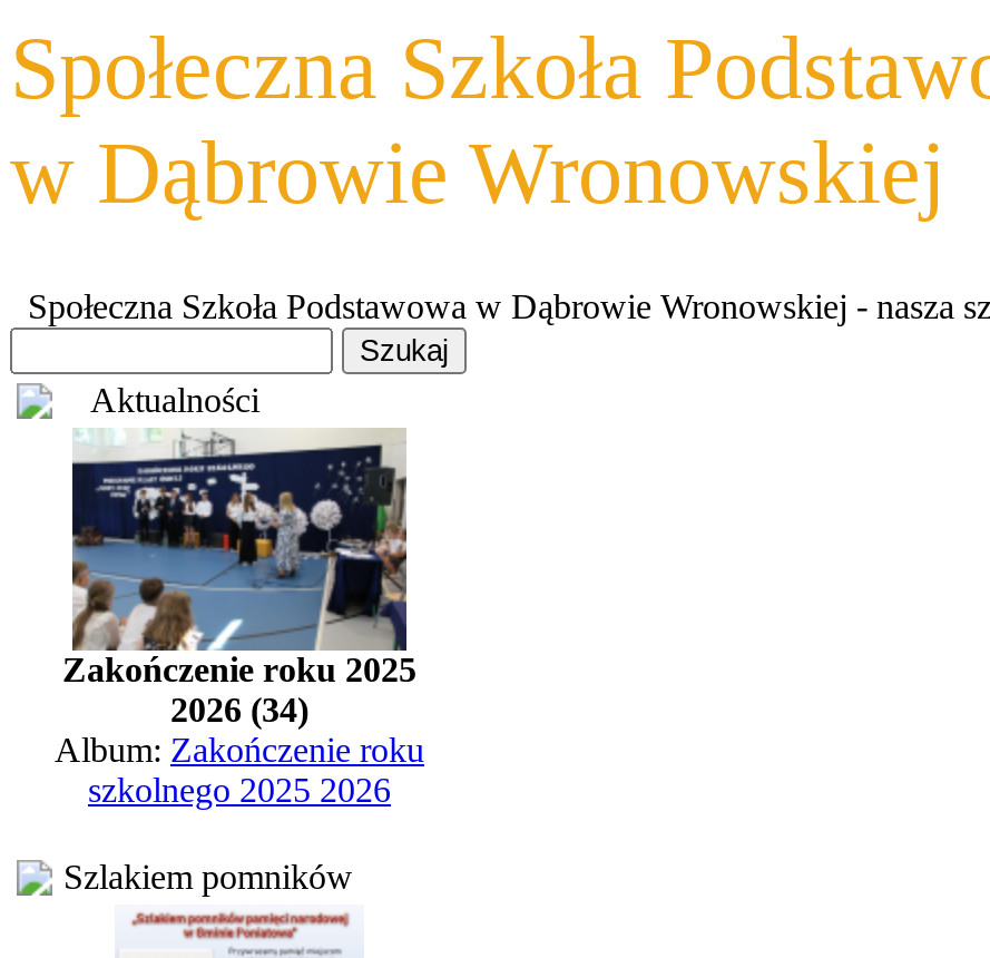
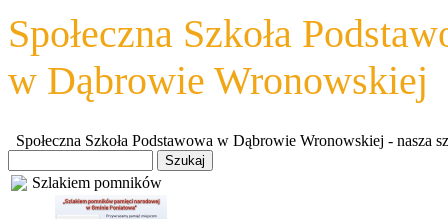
[90,381,268,419] Aktualności -> none
[55,428,424,809] [image] | Zakończenie roku 2025 | 2026 (34) | Album: Zakończenie roku | szkolnego 2025 2026 -> none

